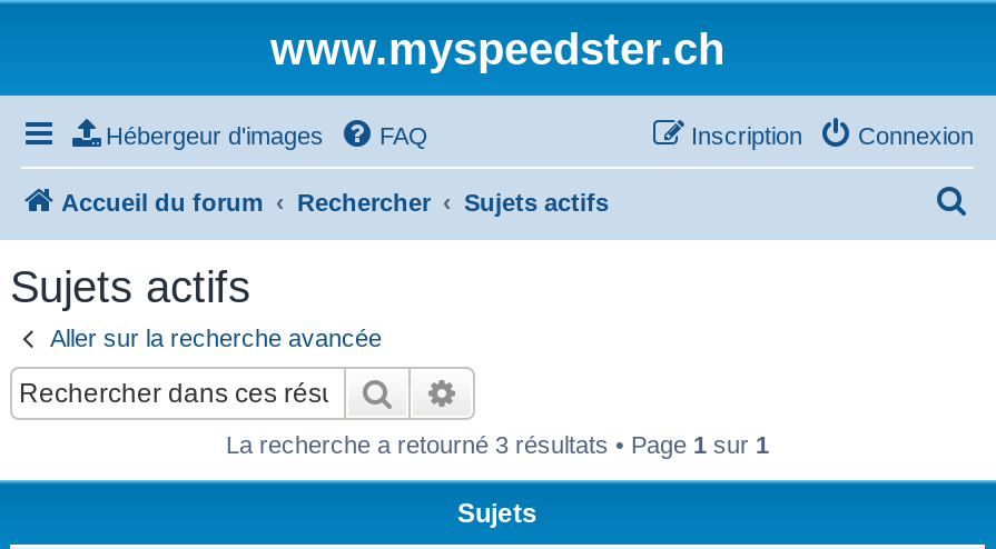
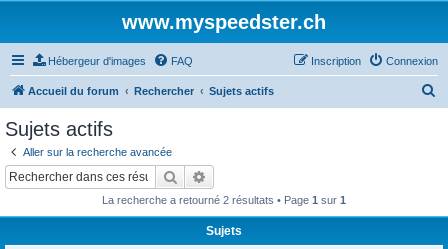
[226,430,769,457] La recherche a retourné 3 résultats • Page 1 sur 1 -> [102,193,346,205] La recherche a retourné 2 résultats • Page 1 sur 1

